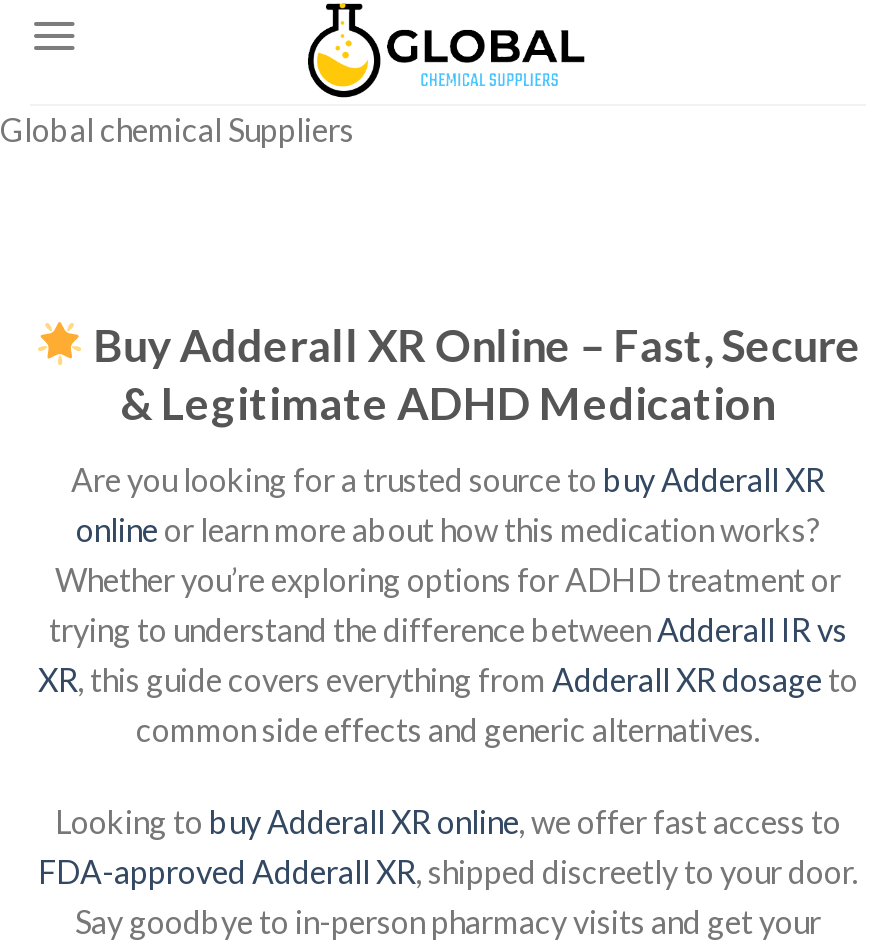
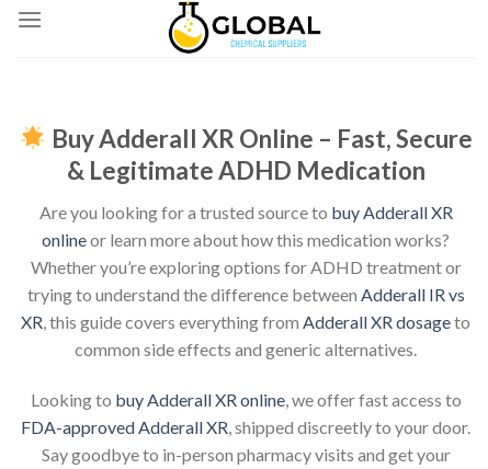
[0,110,354,148] Global chemical Suppliers -> none

